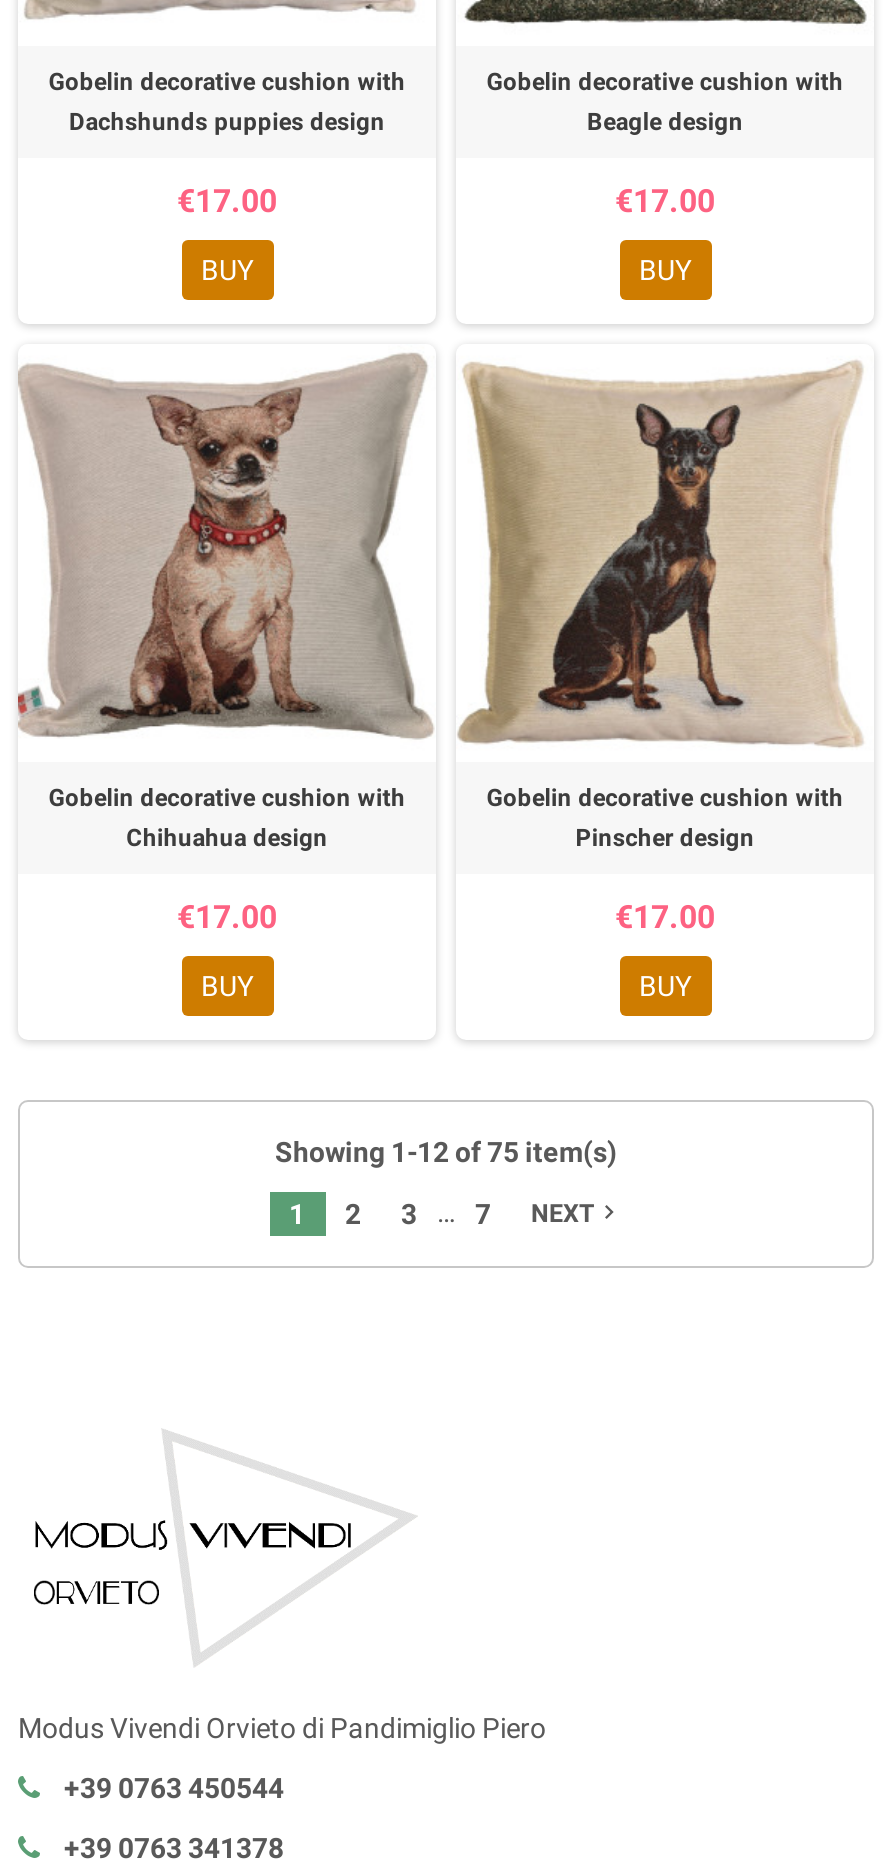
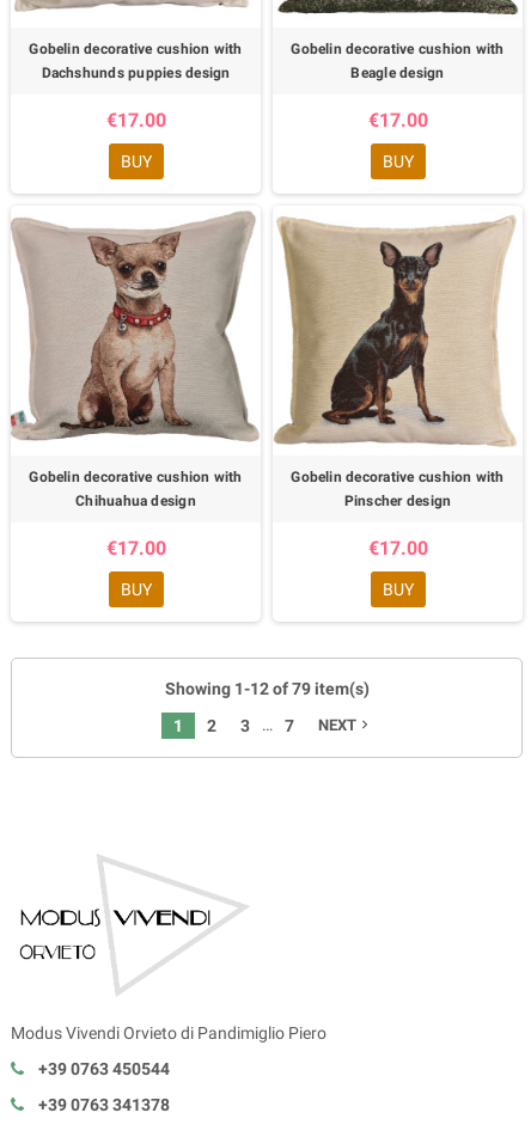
[275,1135,617,1167] Showing 1-12 of 75 item(s) -> [164,679,369,698] Showing 1-12 of 79 item(s)

